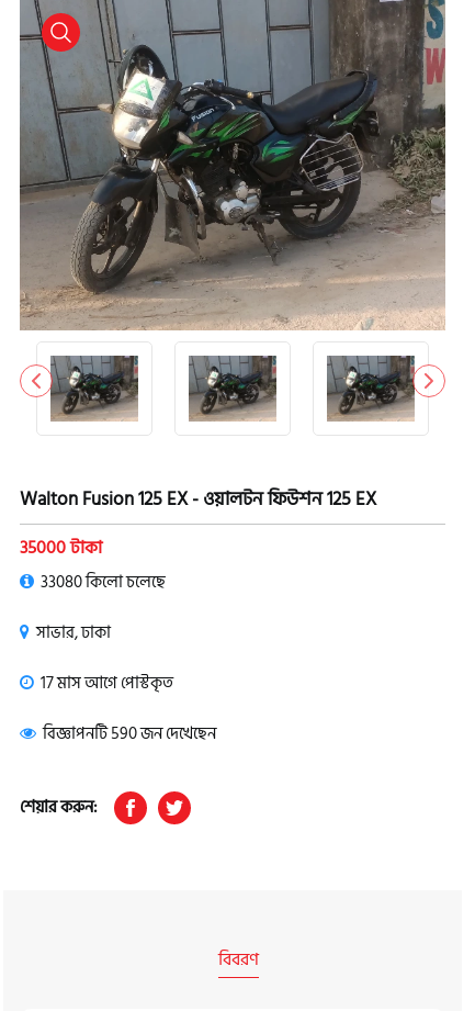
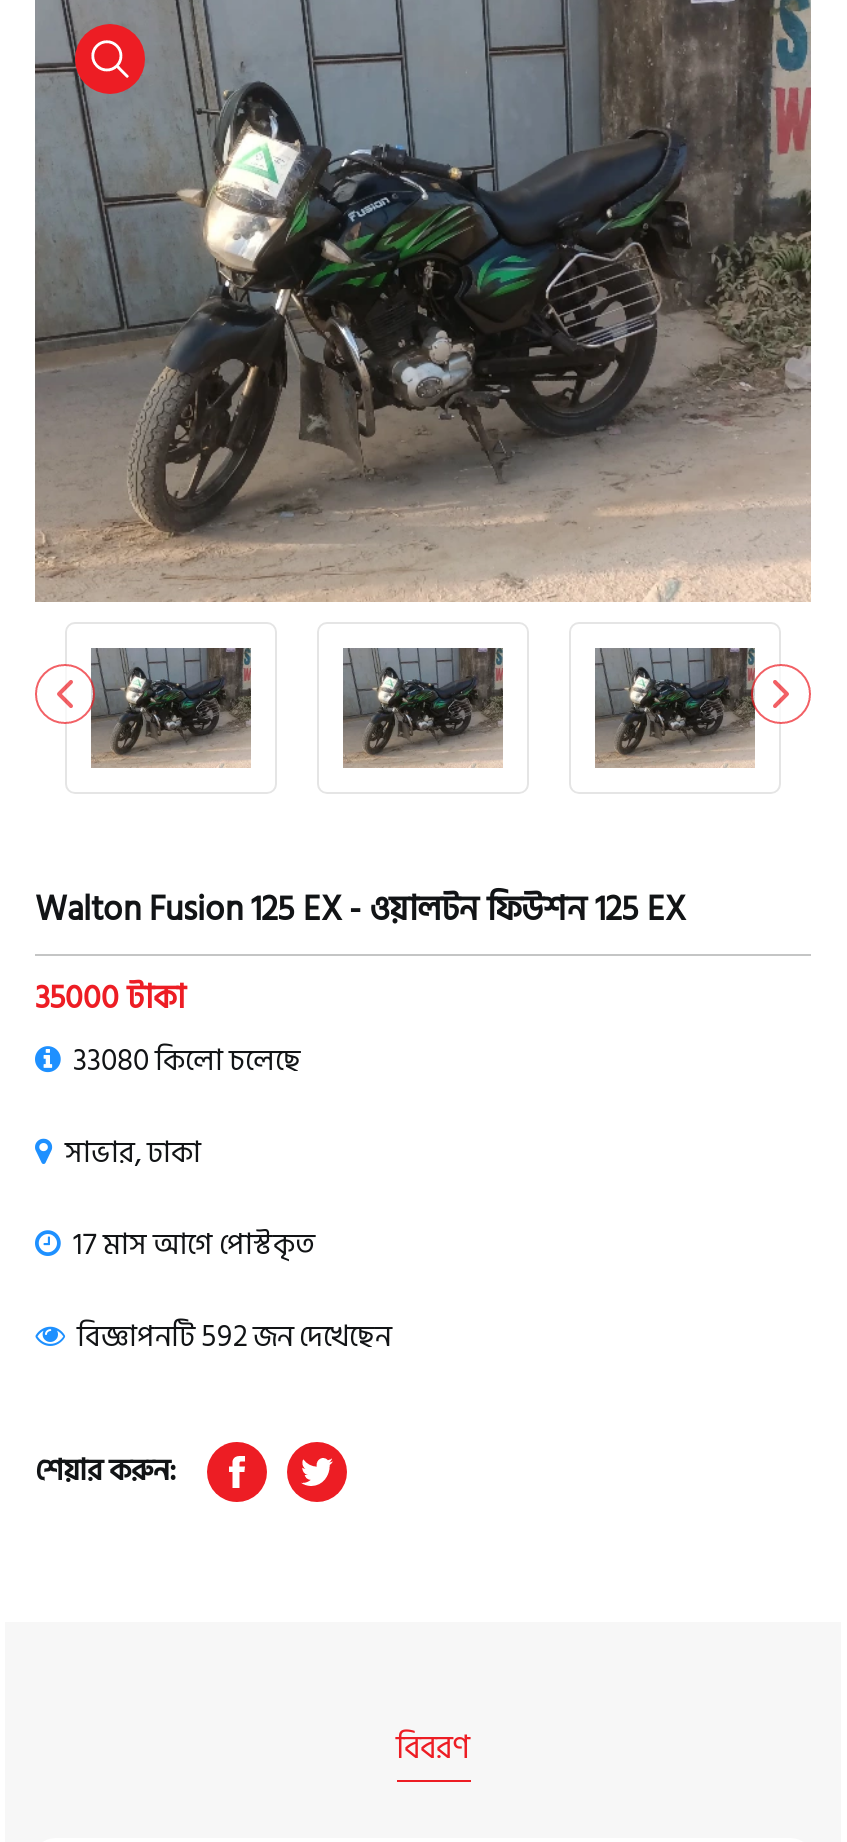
[36,720,216,748] বিজ্ঞাপনটি 590 জন দেখেছেন -> [65,1312,391,1362] বিজ্ঞাপনটি 592 জন দেখেছেন

